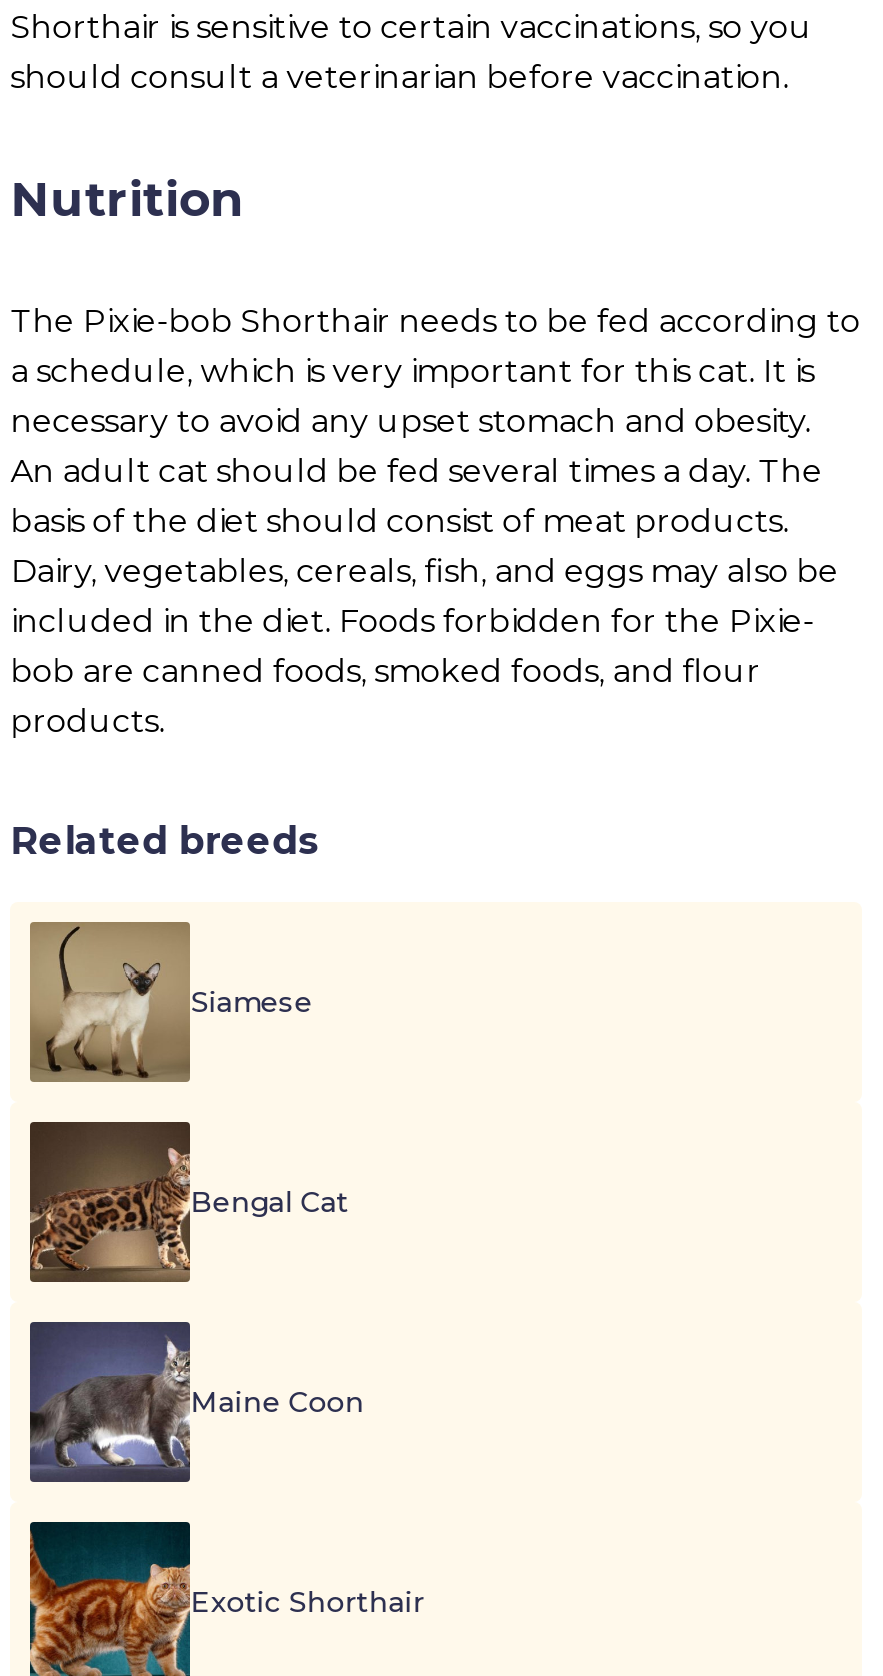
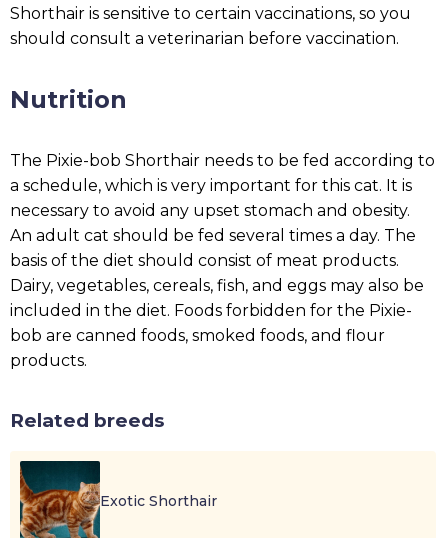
[28,920,312,1084] [image] | Siamese -> none
[28,1120,348,1284] [image] | Bengal Cat -> none
[30,1318,364,1486] [image] | Maine Coon -> none

